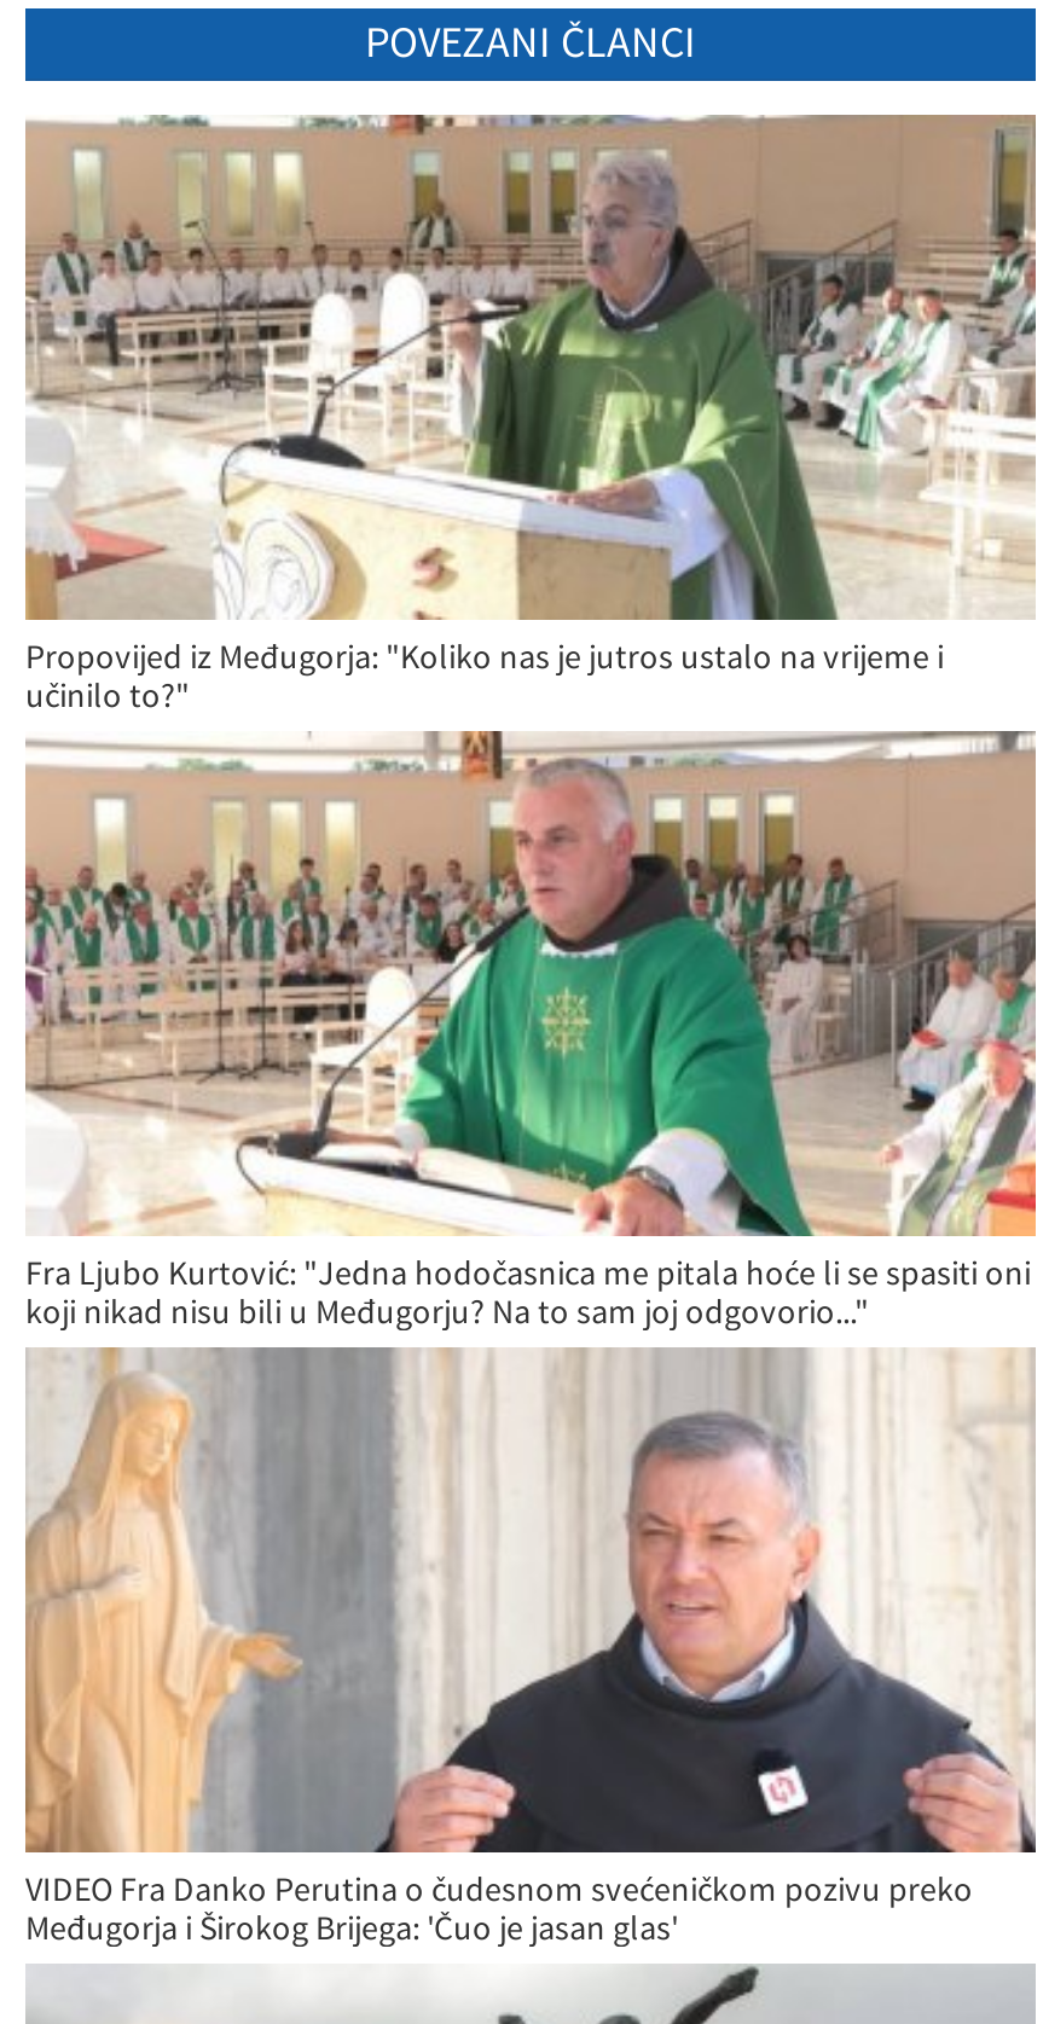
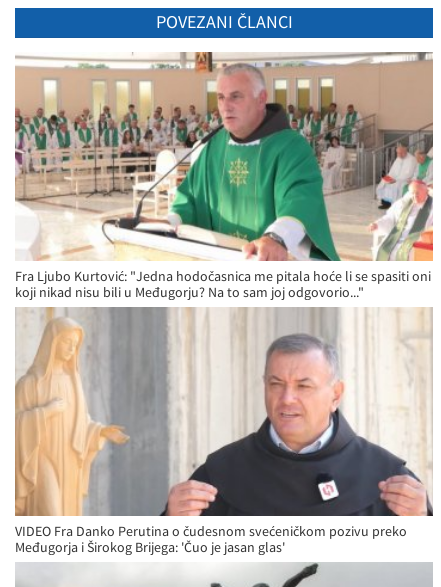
[23,112,1036,717] [image] | Propovijed iz Međugorja: "Koliko nas je jutros ustalo na vrijeme i | učinilo to?" -> none

